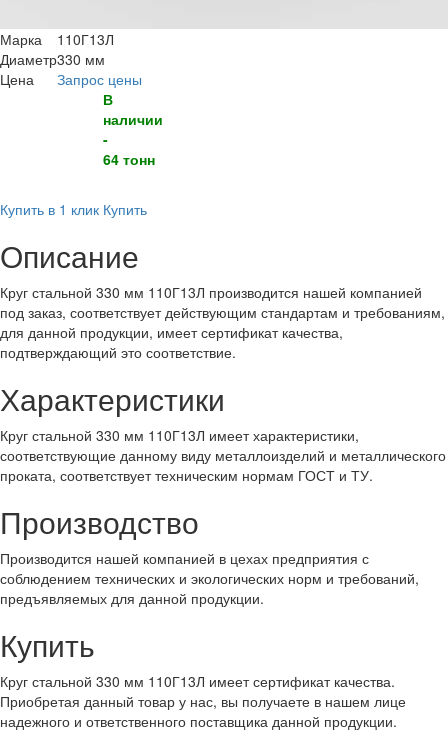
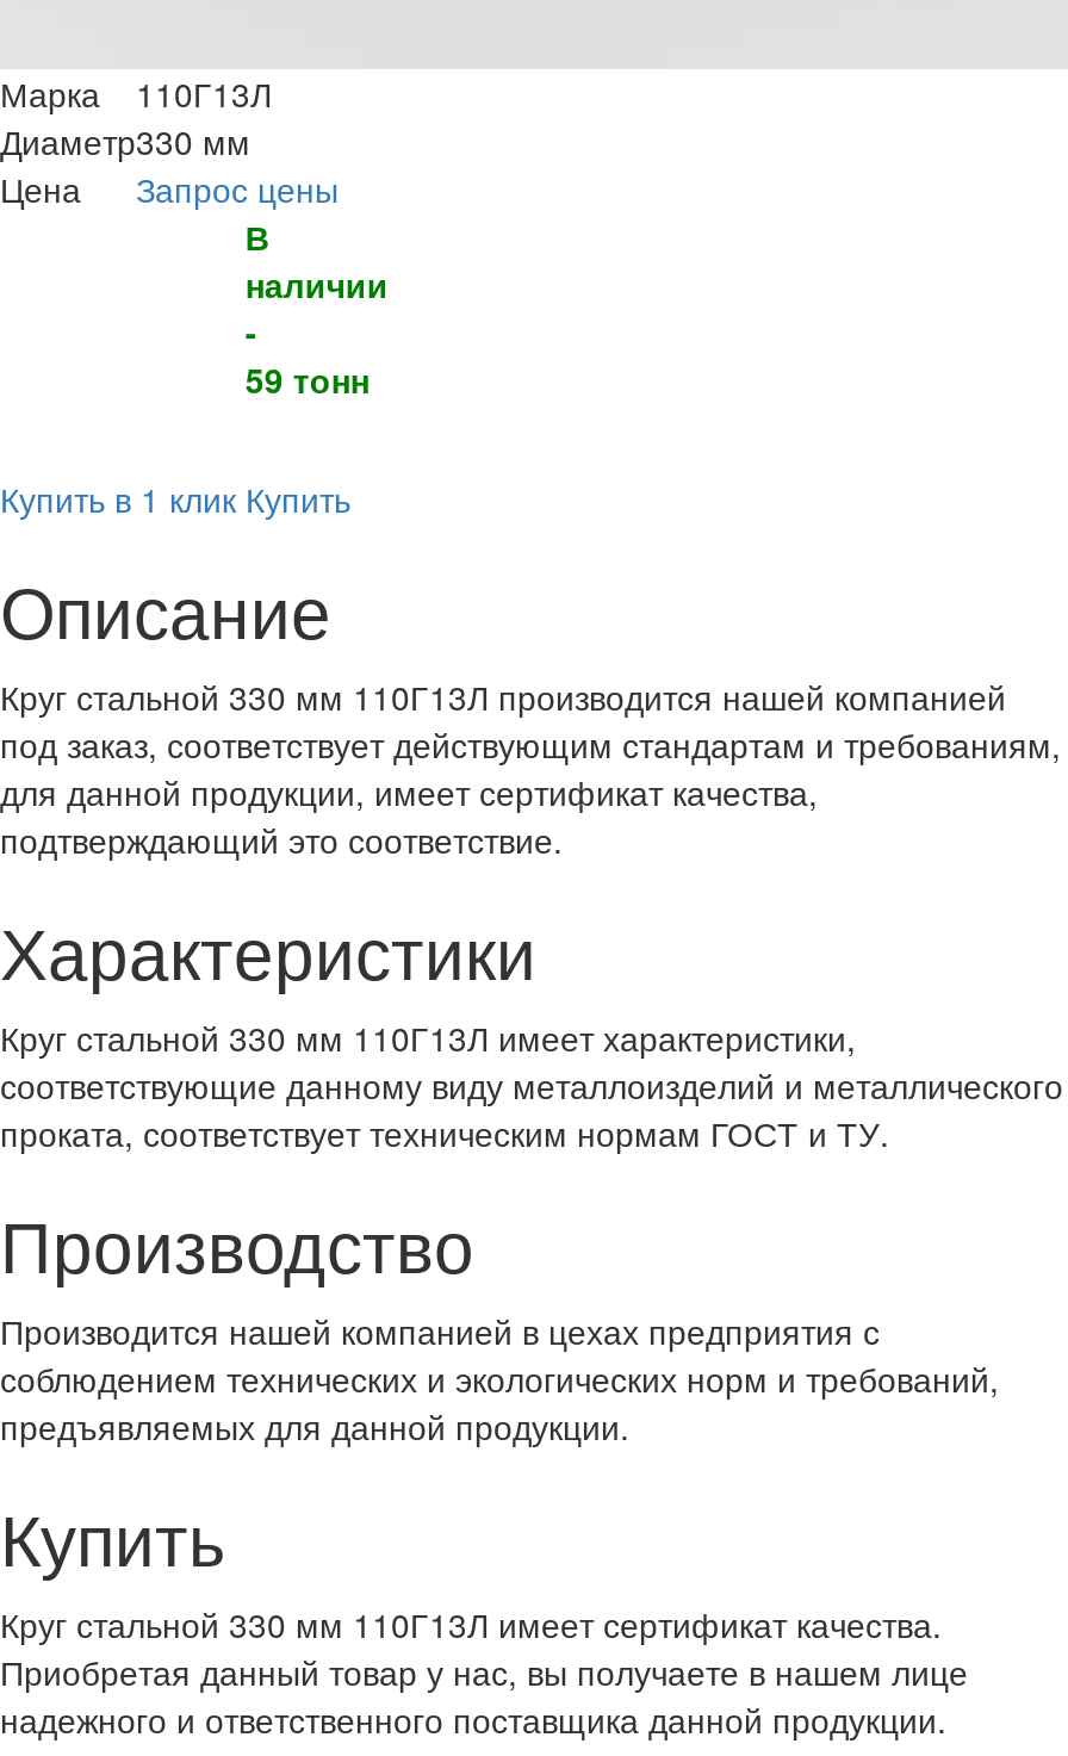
[103,149,155,169] 64 тонн -> [245,355,369,403] 59 тонн

